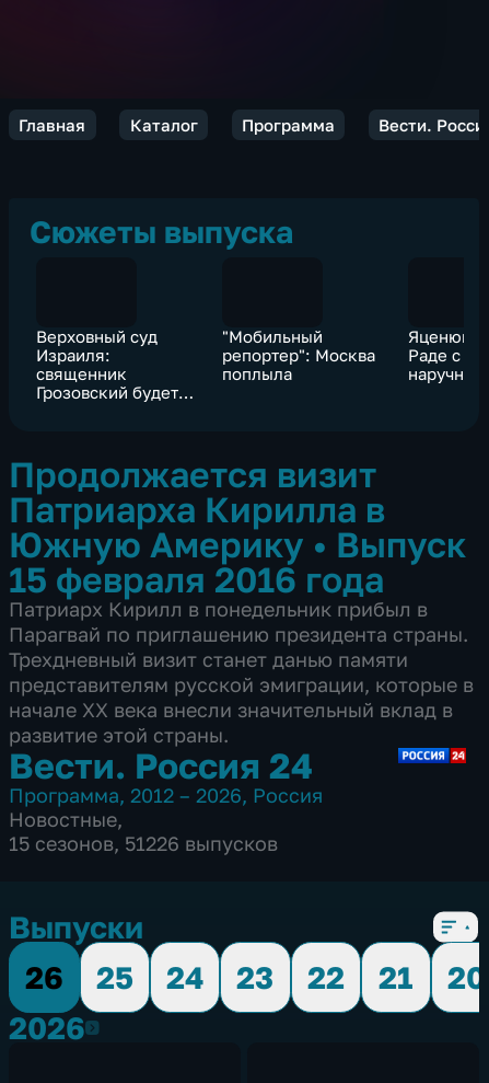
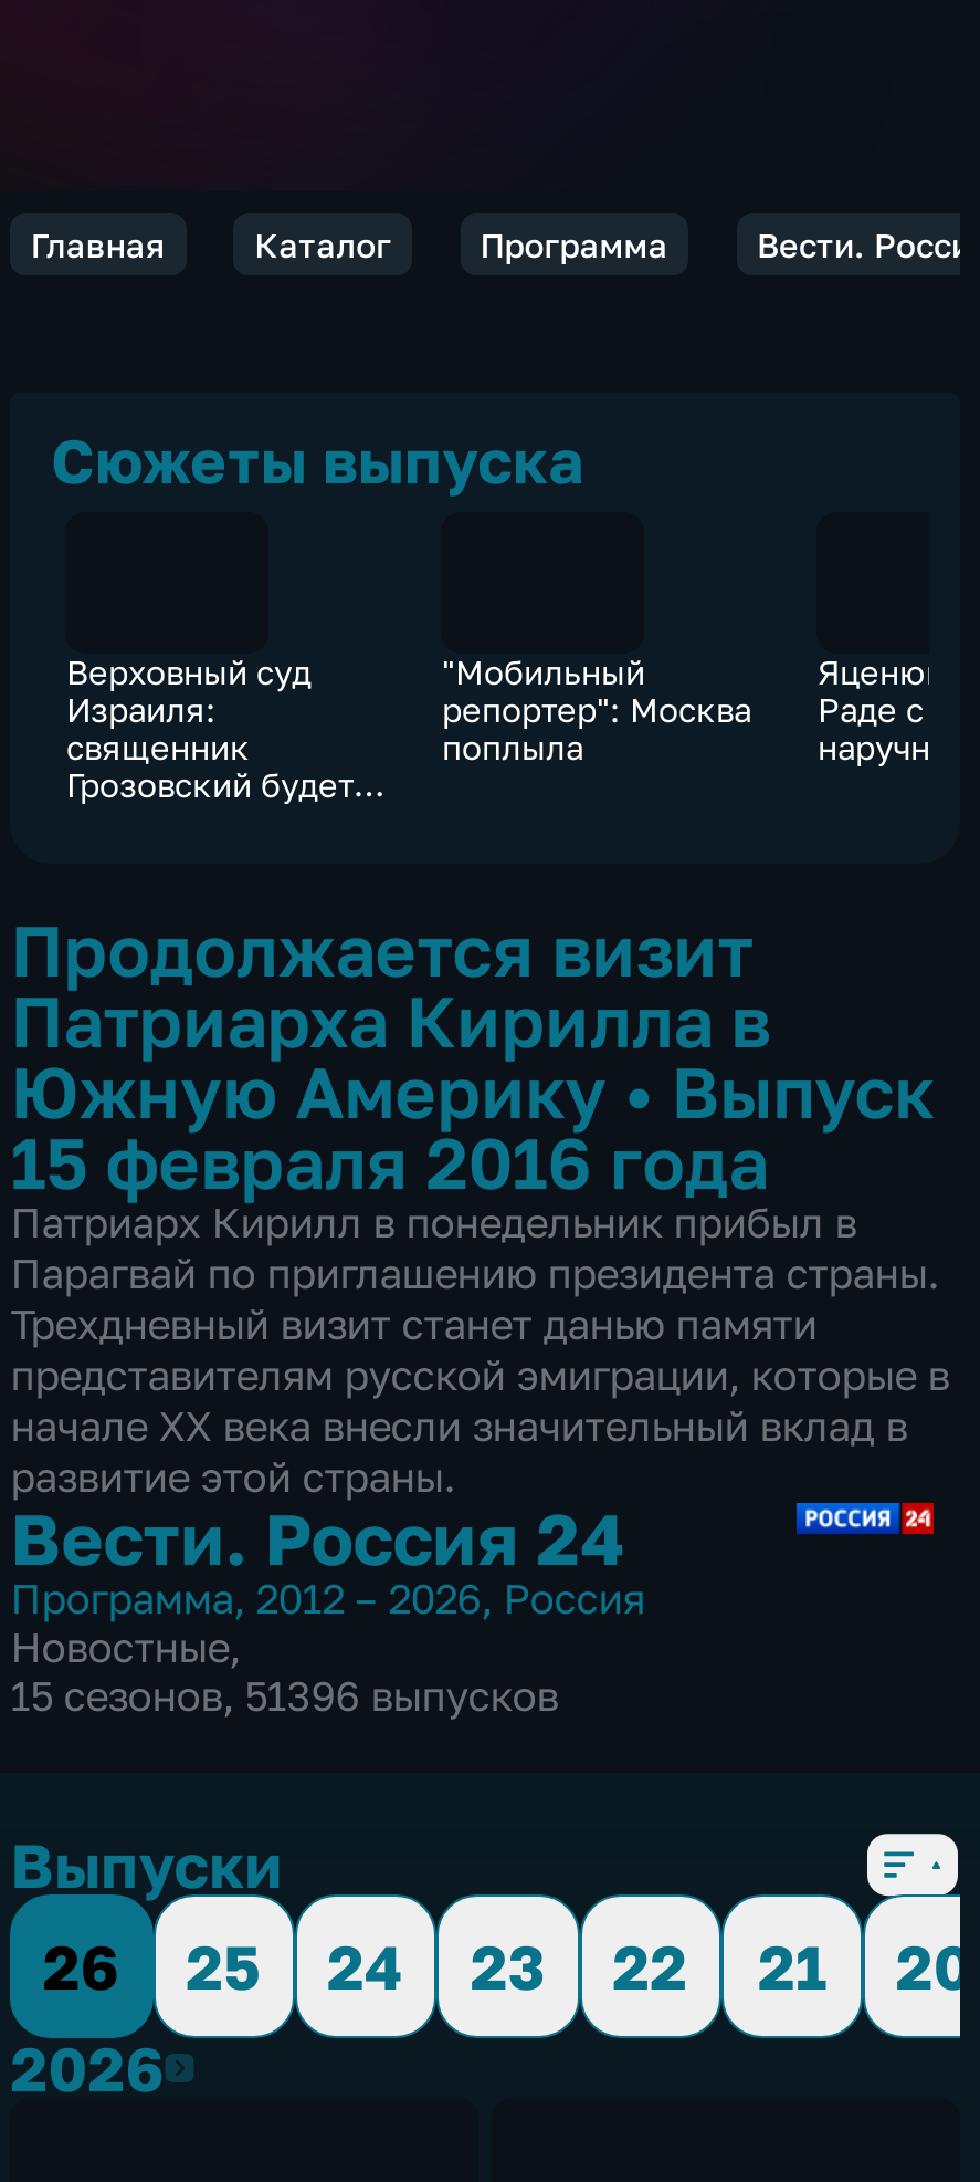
[9,831,278,855] 15 сезонов, 51226 выпусков -> [10,1671,558,1720] 15 сезонов, 51396 выпусков

